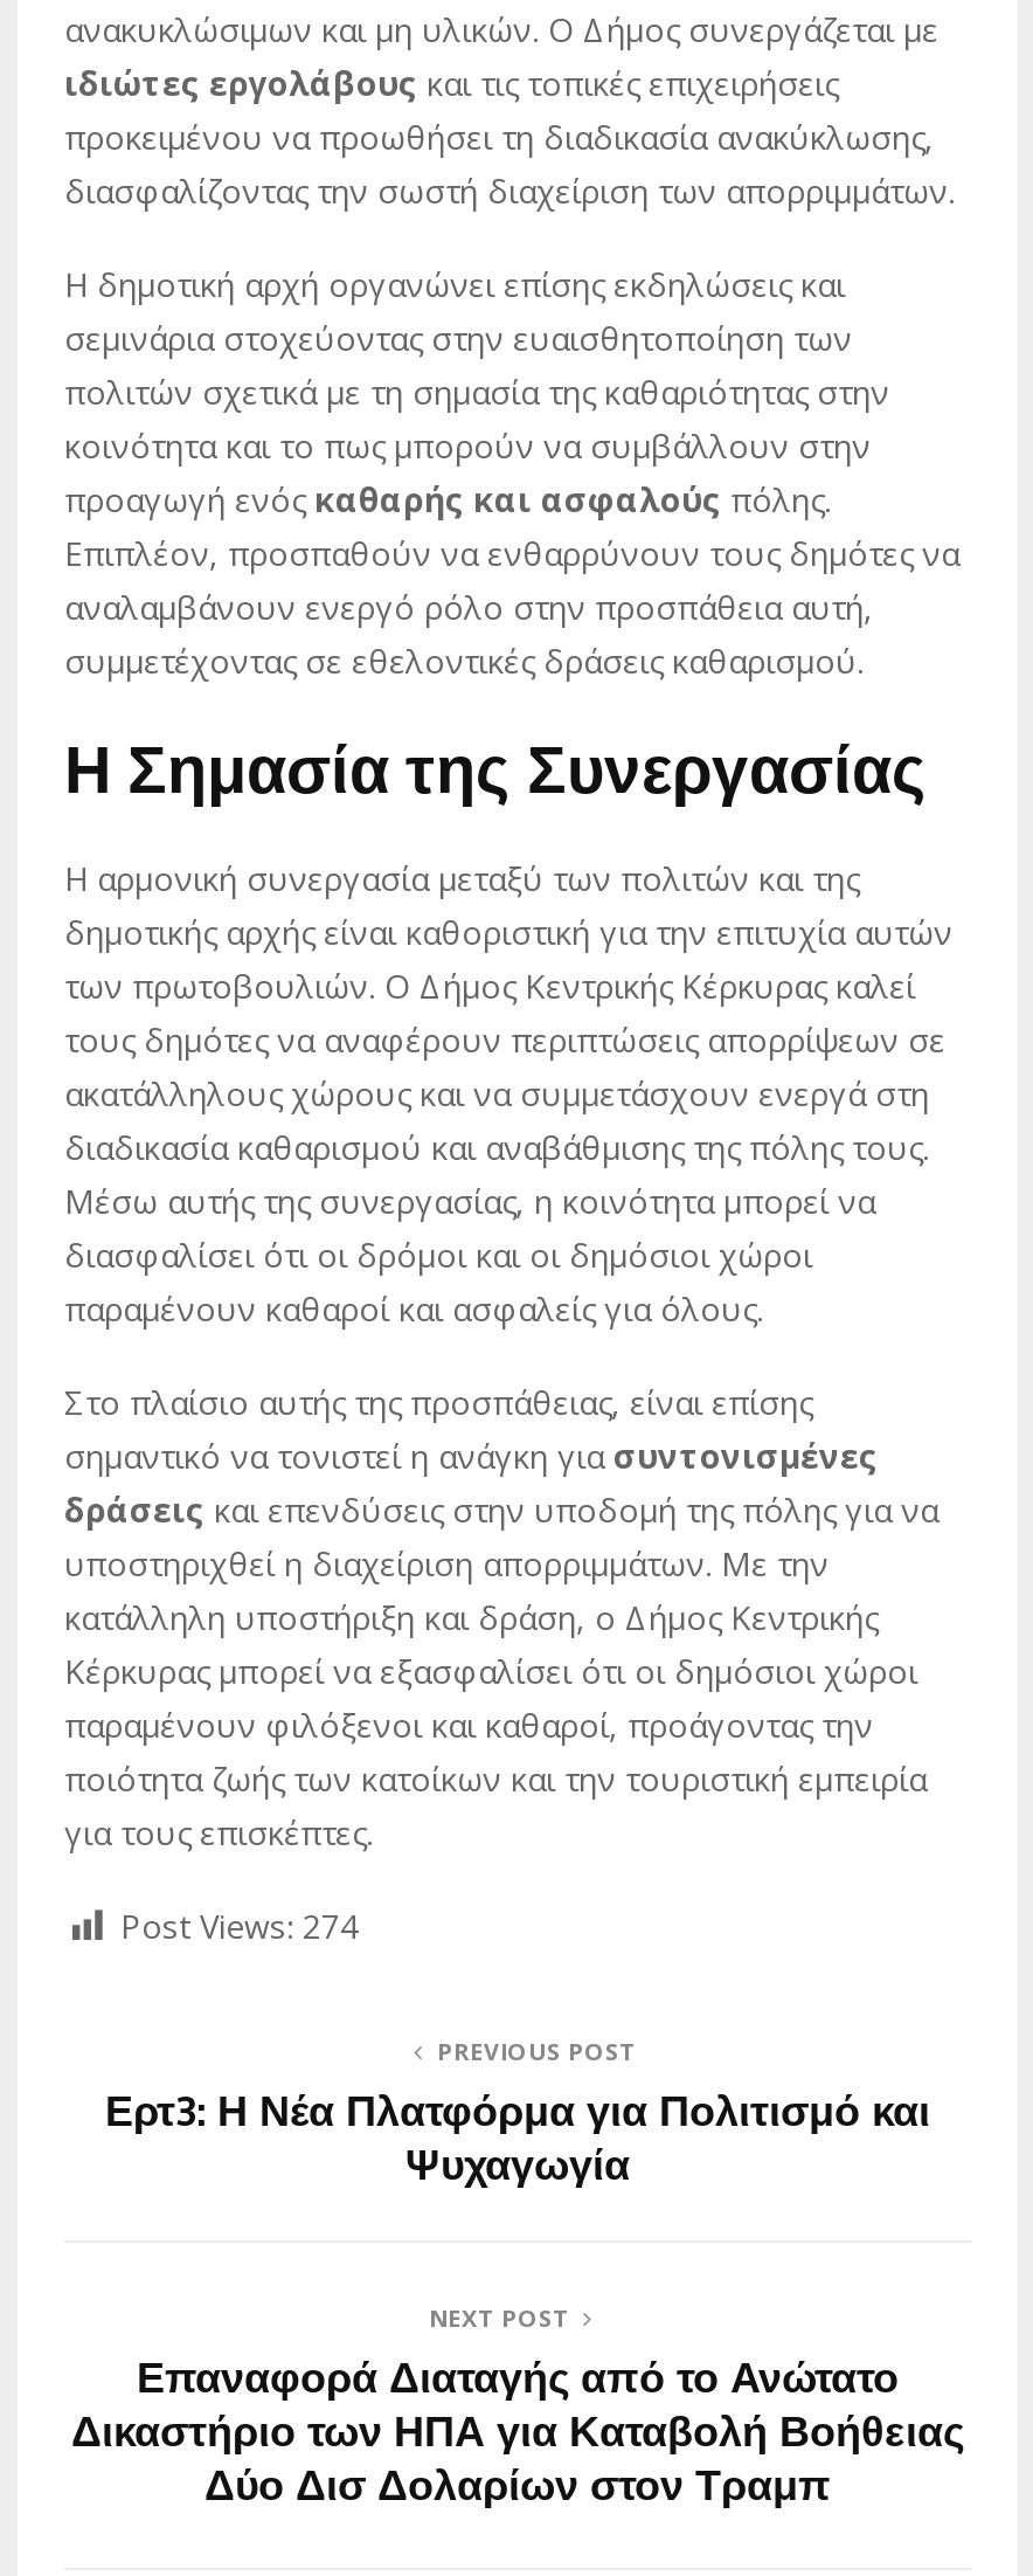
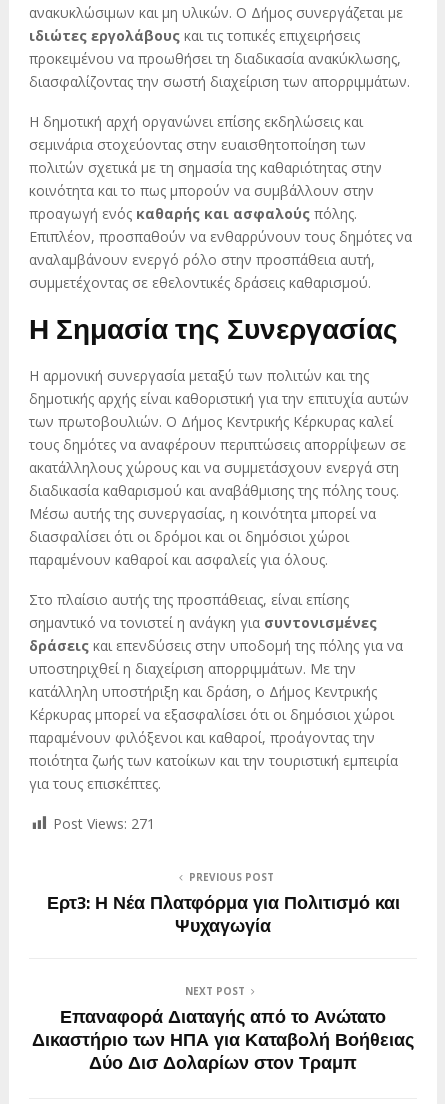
[120,1904,359,1948] Post Views: 274 -> [53,814,155,833] Post Views: 271

